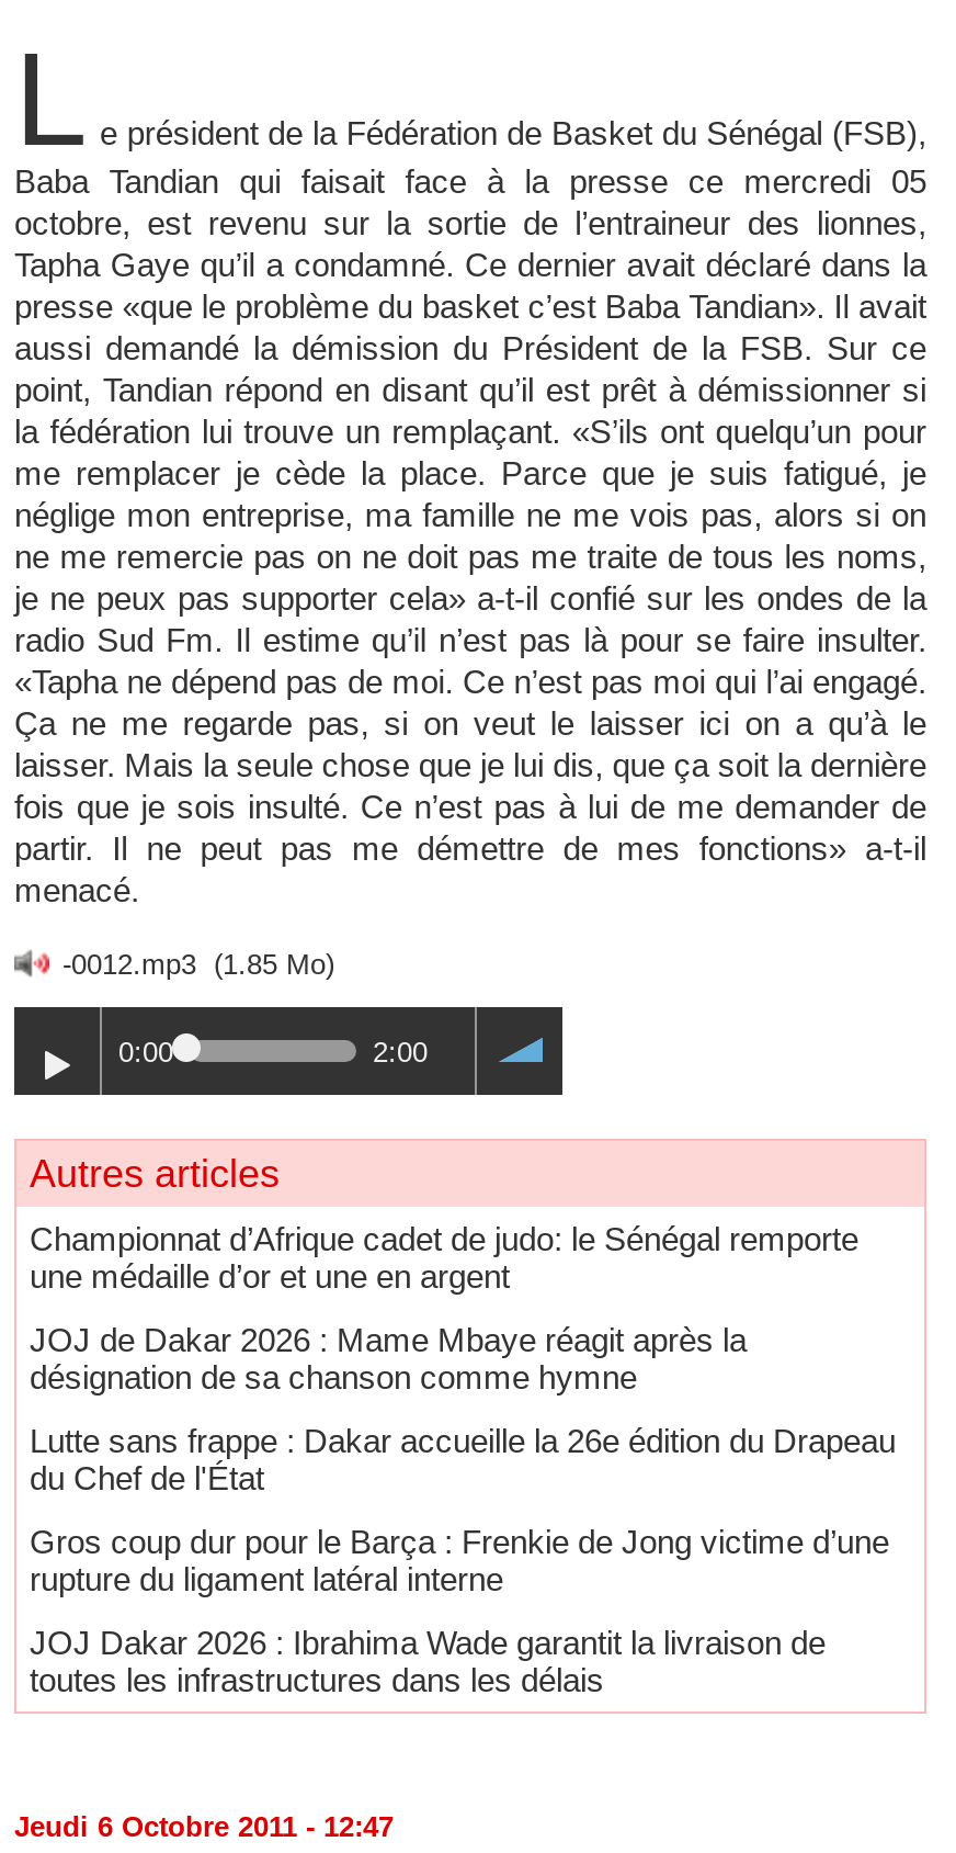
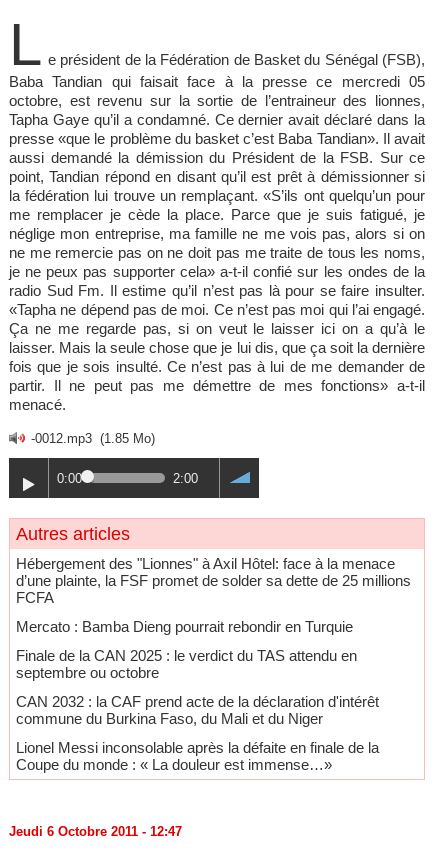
[30,1219,858,1293] Championnat d’Afrique cadet de judo: le Sénégal remporte | une médaille d’or et une en argent -> [16,554,411,605] Hébergement des "Lionnes" à Axil Hôtel: face à la menace | d’une plainte, la FSF promet de solder sa dette de 25 millions | FCFA
[30,1320,747,1394] JOJ de Dakar 2026 : Mame Mbaye réagit après la | désignation de sa chanson comme hymne -> [16,617,353,634] Mercato : Bamba Dieng pourrait rebondir en Turquie
[30,1421,896,1495] Lutte sans frappe : Dakar accueille la 26e édition du Drapeau | du Chef de l'État -> [16,646,357,680] Finale de la CAN 2025 : le verdict du TAS attendu en | septembre ou octobre
[30,1522,889,1596] Gros coup dur pour le Barça : Frenkie de Jong victime d’une | rupture du ligament latéral interne -> [16,692,379,726] CAN 2032 : la CAF prend acte de la déclaration d'intérêt | commune du Burkina Faso, du Mali et du Niger
[30,1623,826,1697] JOJ Dakar 2026 : Ibrahima Wade garantit la livraison de | toutes les infrastructures dans les délais -> [16,738,379,772] Lionel Messi inconsolable après la défaite en finale de la | Coupe du monde : « La douleur est immense…»

